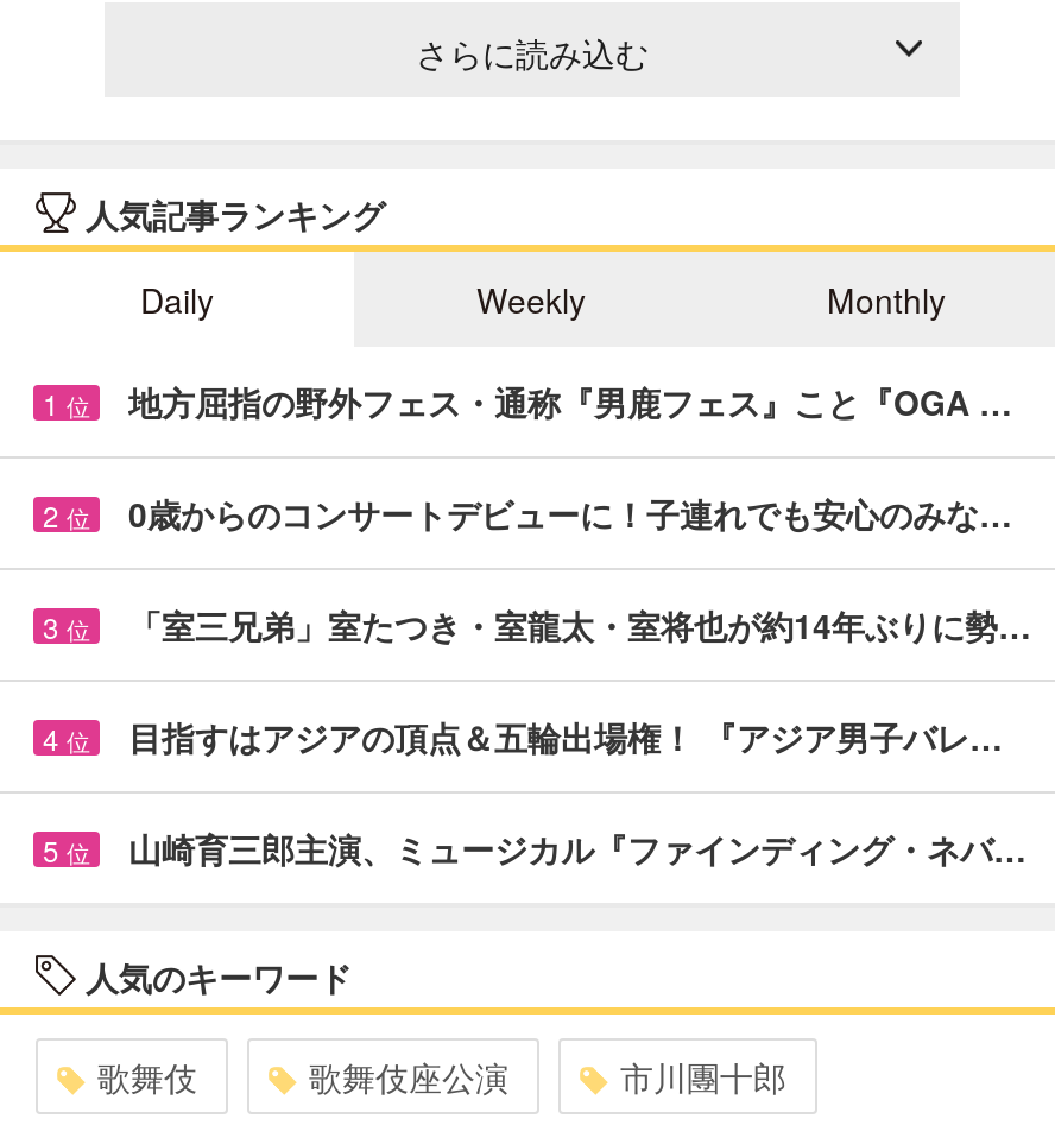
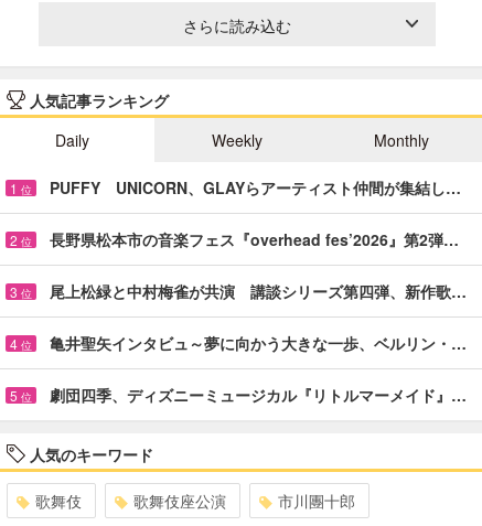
[128,377,1012,425] 地方屈指の野外フェス・通称『男鹿フェス』こと『OGA … -> [50,176,461,198] PUFFY UNICORN、GLAYらアーティスト仲間が集結し…
[128,489,1012,536] 0歳からのコンサートデビューに！子連れでも安心のみな… -> [50,228,459,250] 長野県松本市の音楽フェス『overhead fes’2026』第2弾…
[128,601,1031,648] 「室三兄弟」室たつき・室龍太・室将也が約14年ぶりに勢… -> [50,280,467,302] 尾上松緑と中村梅雀が共演 講談シリーズ第四弾、新作歌…
[128,712,1003,760] 目指すはアジアの頂点＆五輪出場権！ 『アジア男子バレ… -> [50,332,467,354] 亀井聖矢インタビュ～夢に向かう大きな一歩、ベルリン・…
[128,824,1026,871] 山崎育三郎主演、ミュージカル『ファインディング・ネバ… -> [50,384,467,406] 劇団四季、ディズニーミュージカル『リトルマーメイド』…

